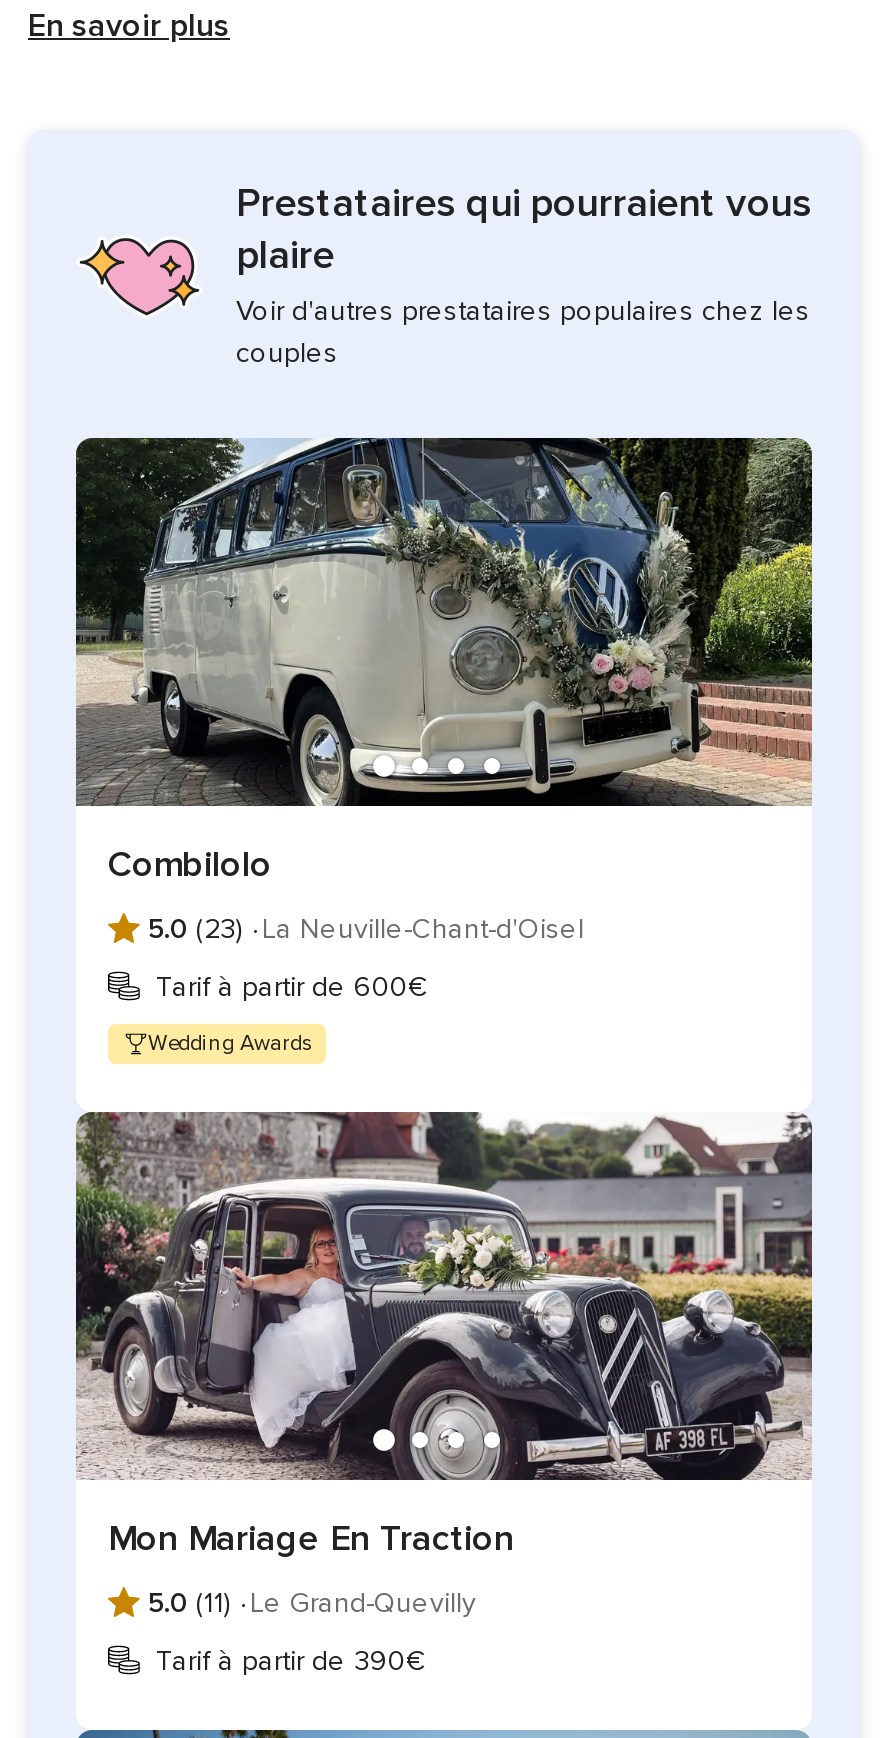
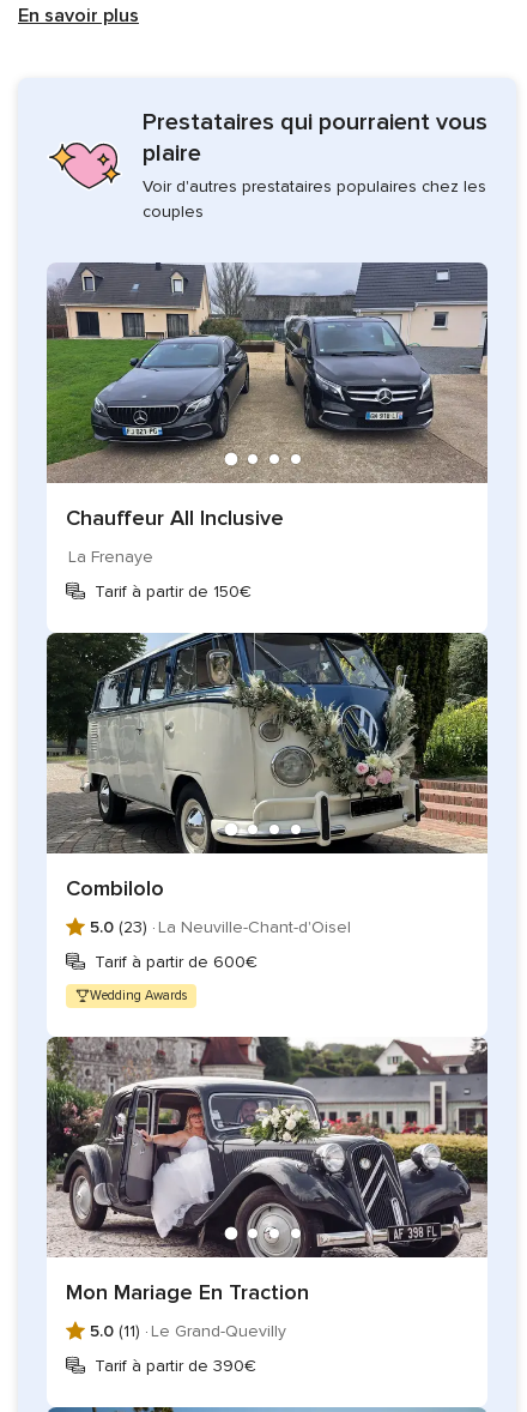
none -> [46,261,489,602] [image] | Chauffeur All Inclusive | La Frenaye | Tarif à partir de 150€

